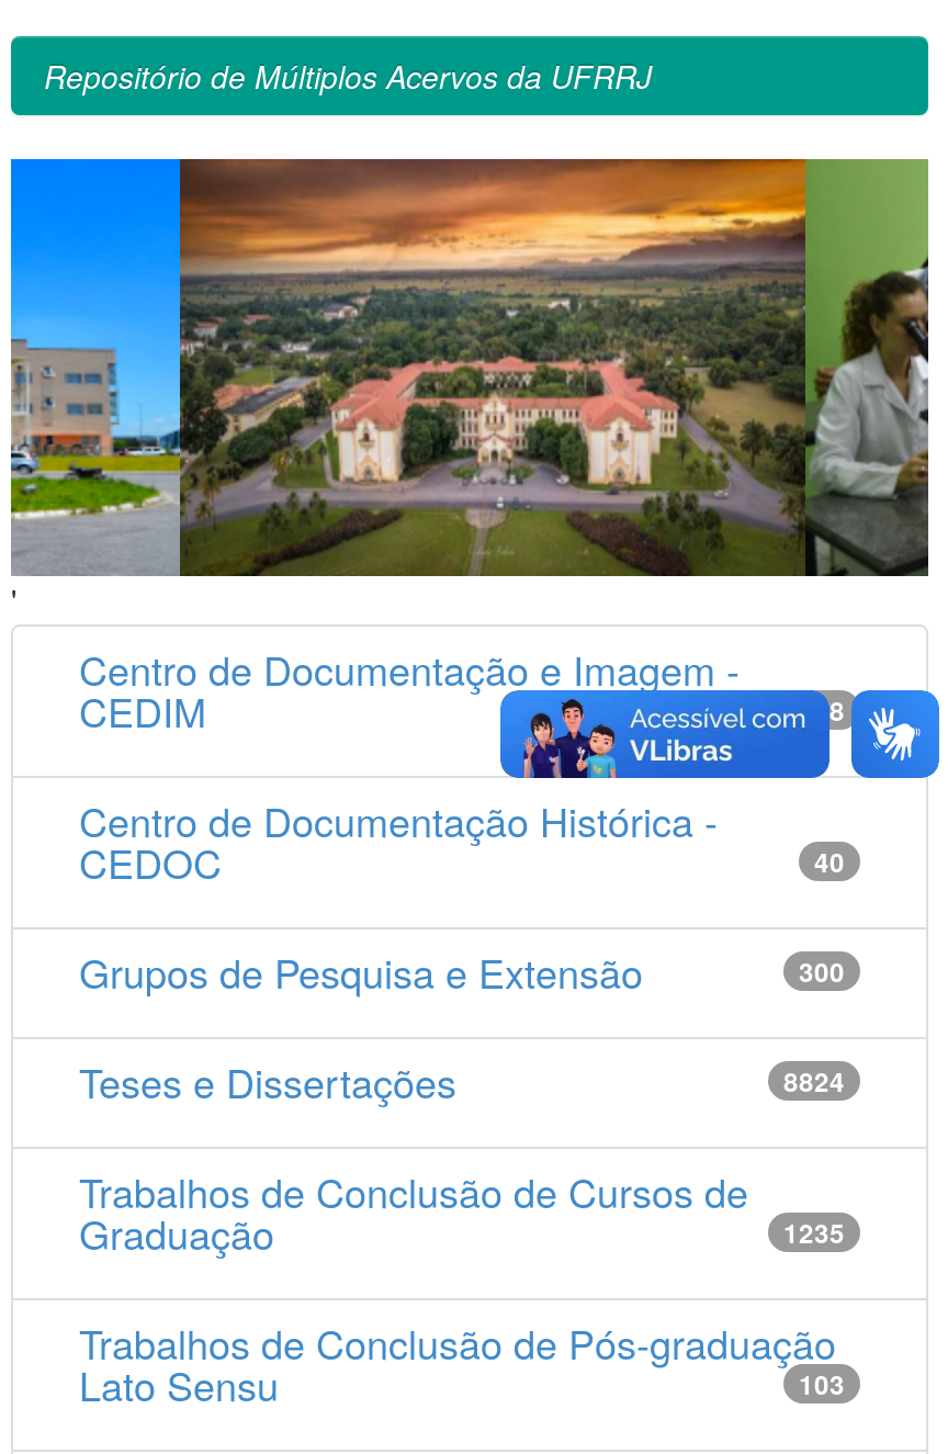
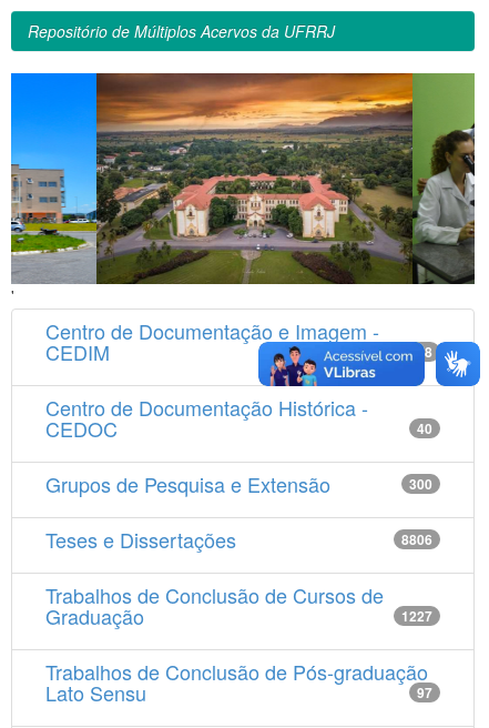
[783,1061,845,1100] 8824 -> [401,529,432,549] 8806
[783,1212,845,1252] 1235 -> [401,606,432,626] 1227
[799,1364,845,1403] 103 -> [417,682,432,702] 97

